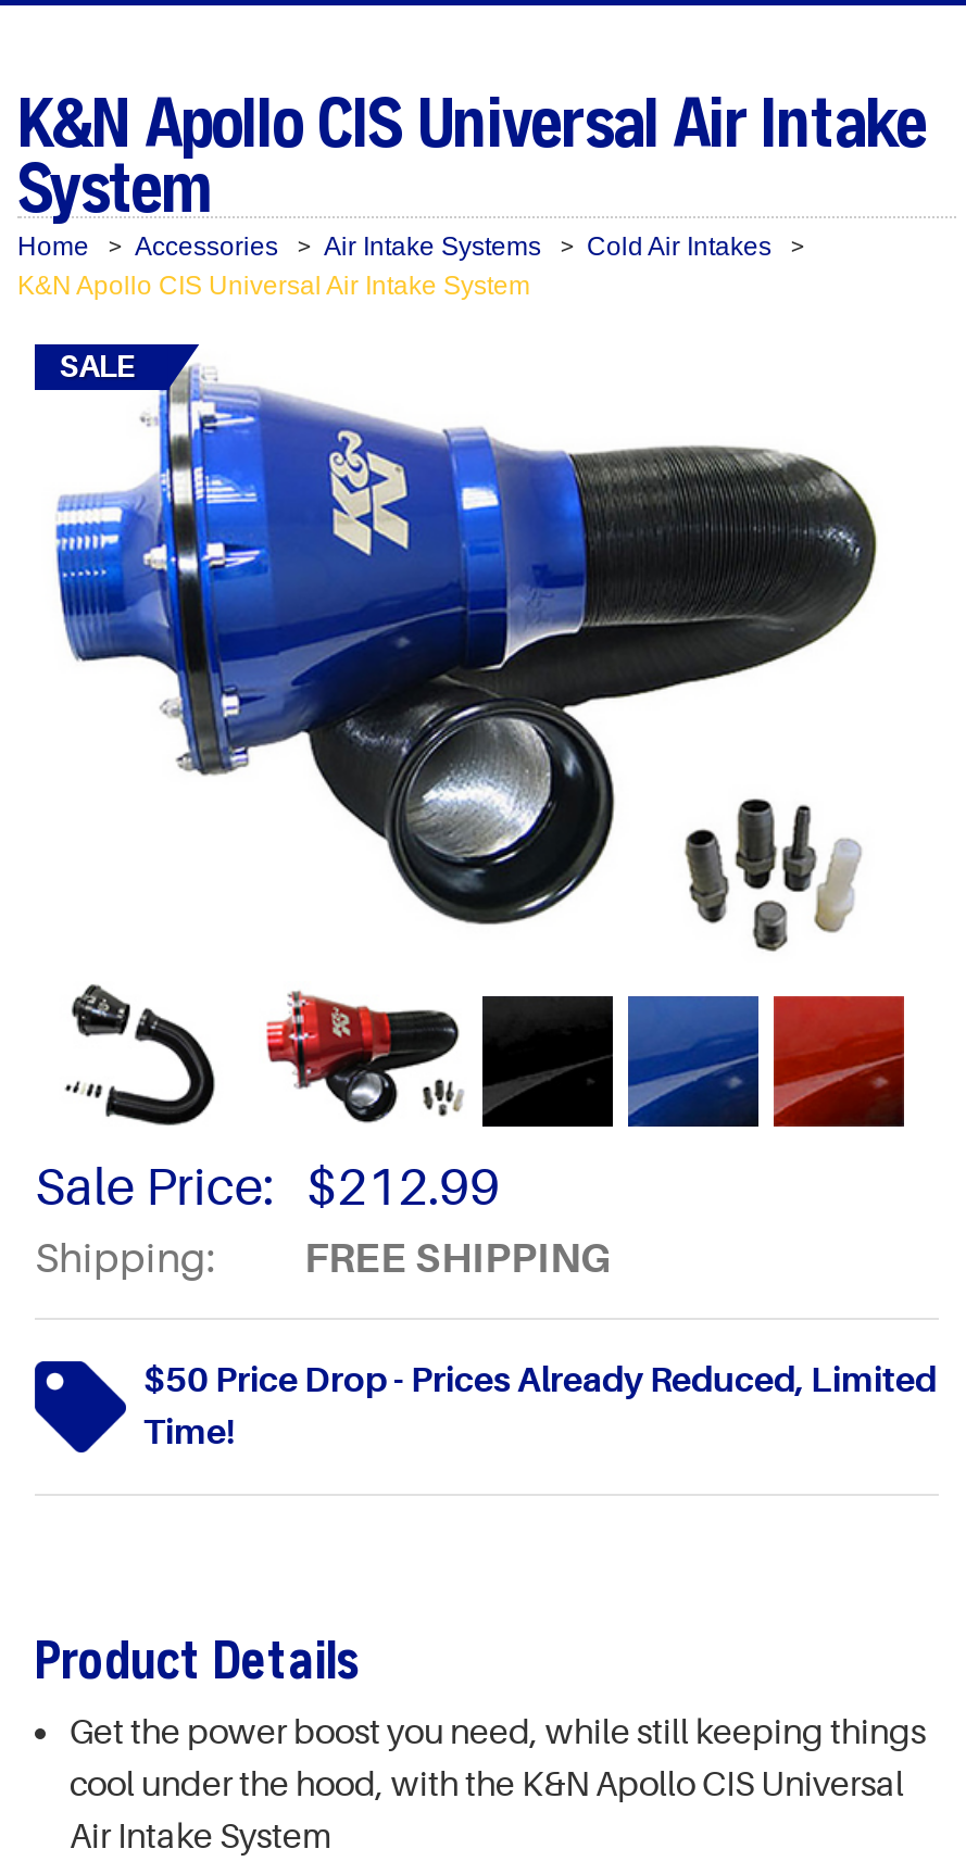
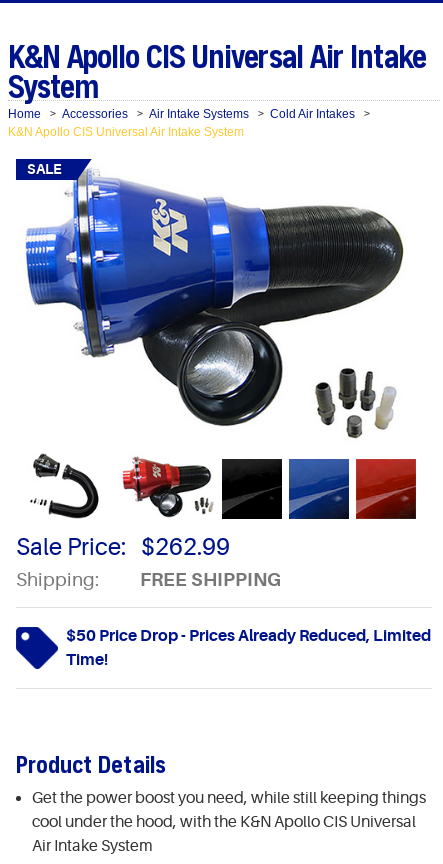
[35,1160,500,1218] Sale Price: $212.99 -> [16,534,230,561] Sale Price: $262.99

